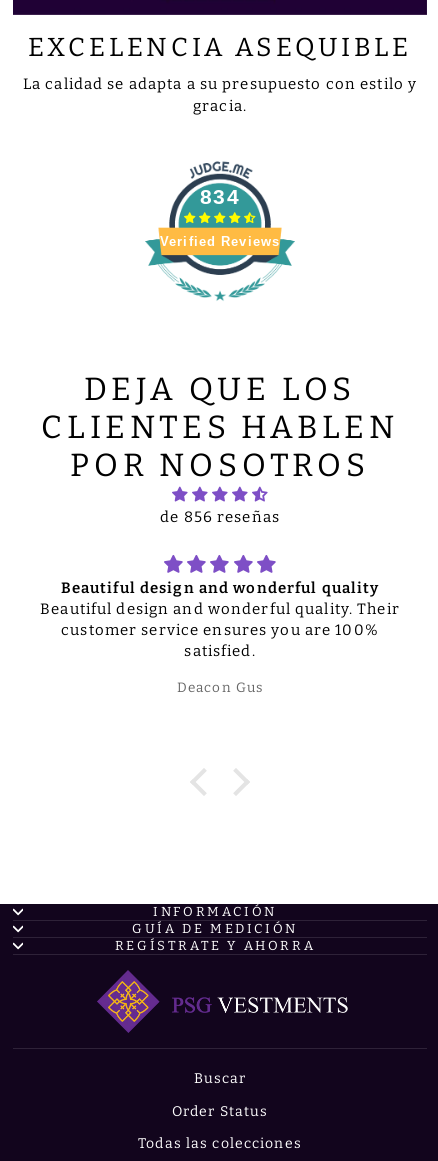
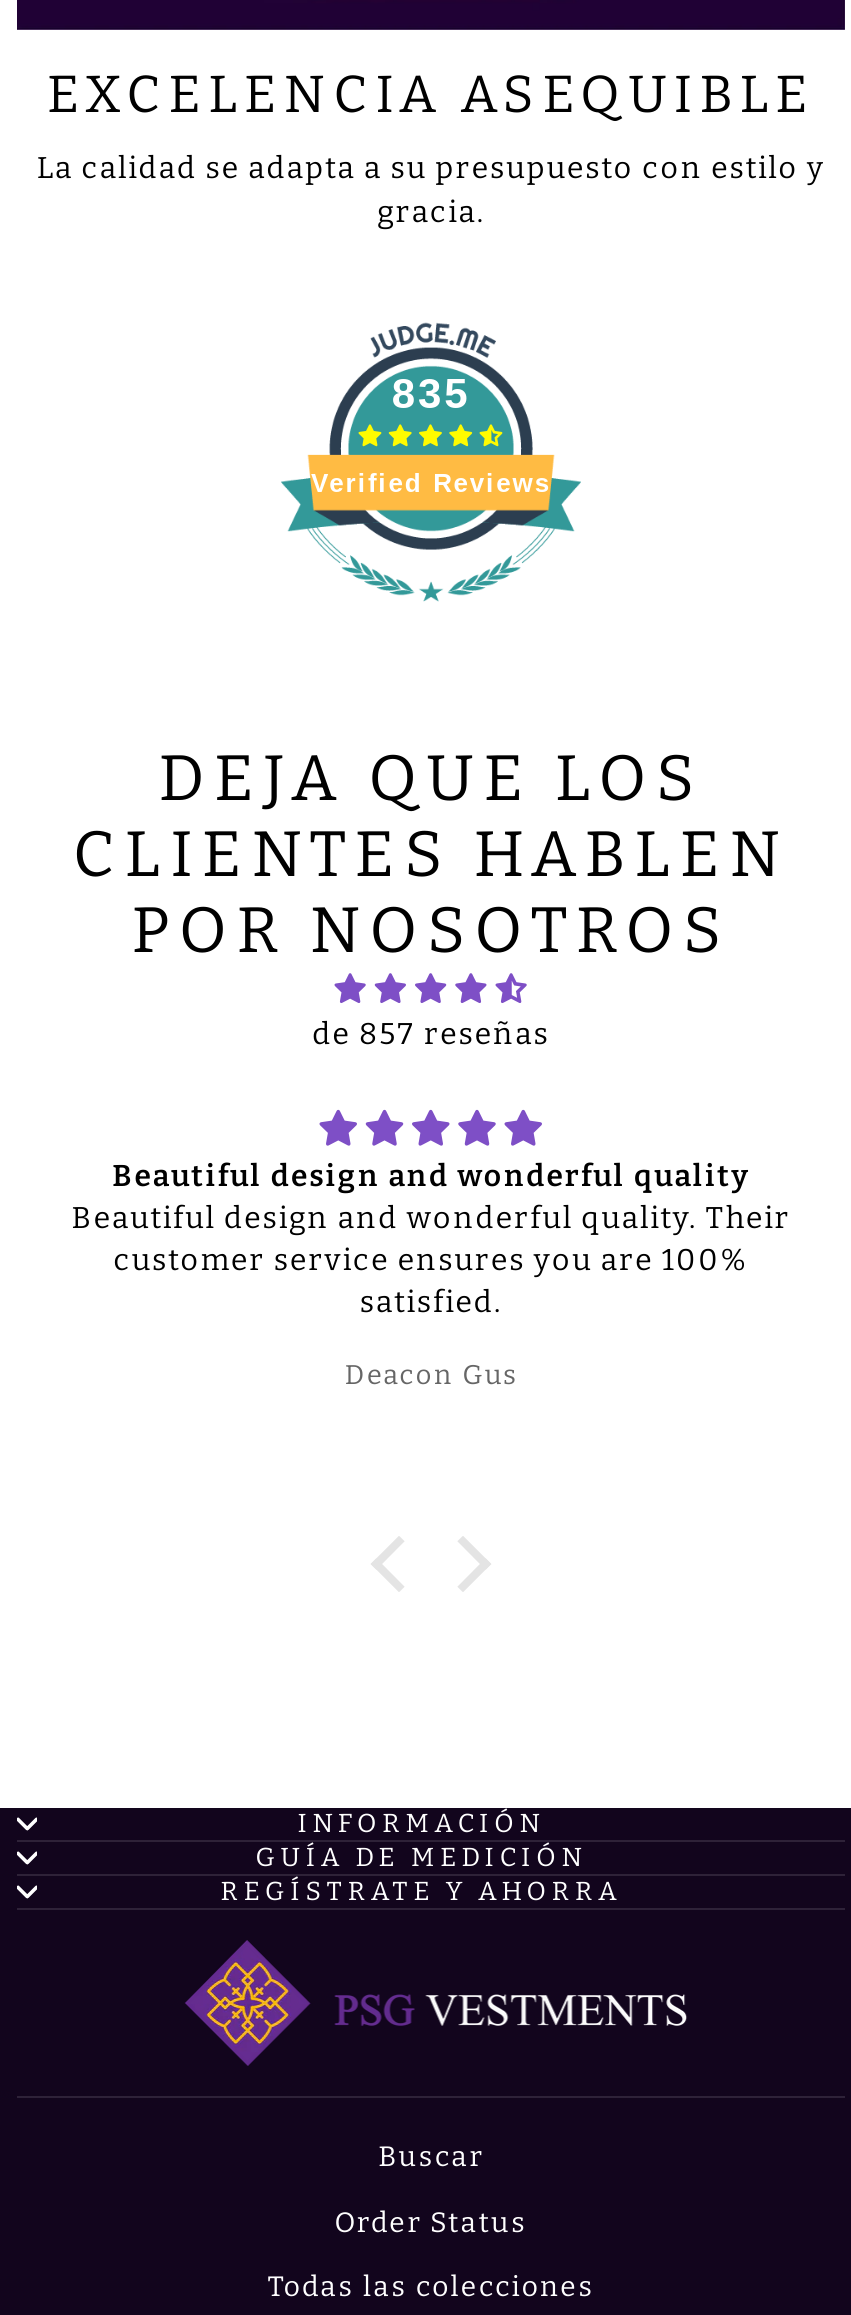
[200,185,240,208] 834 -> [392,371,470,417] 835
[160,508,280,526] de 856 reseñas -> [312,1017,550,1053] de 857 reseñas

